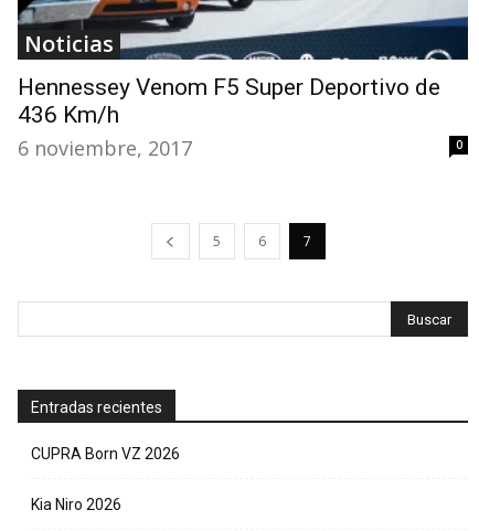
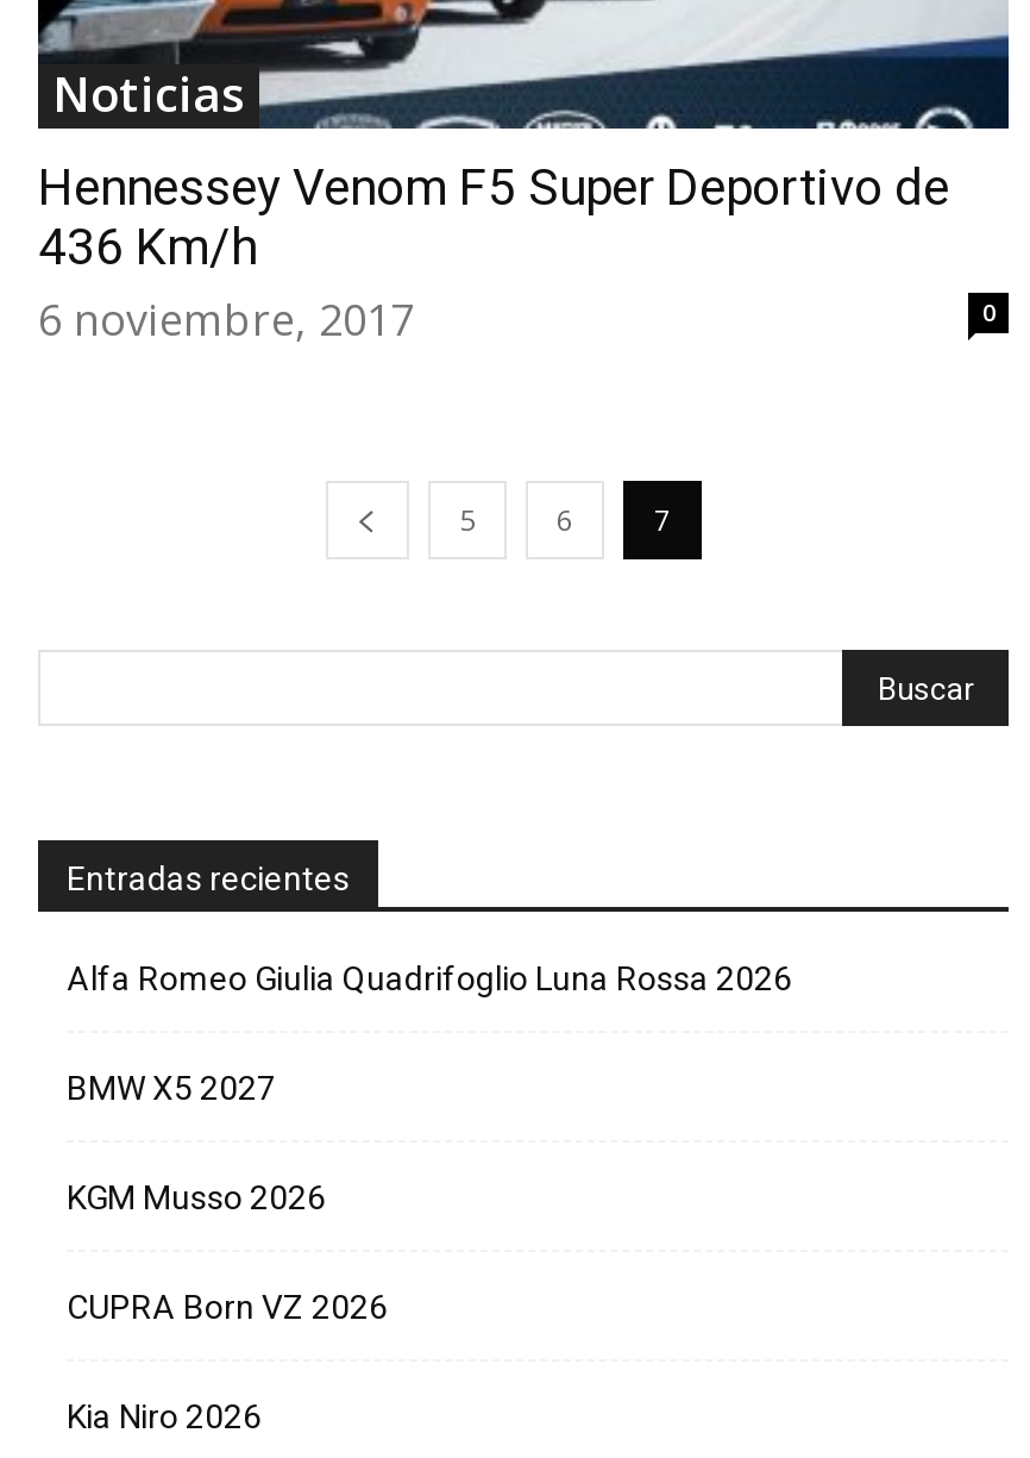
none -> [67,960,792,1217] Alfa Romeo Giulia Quadrifoglio Luna Rossa 2026 | BMW X5 2027 | KGM Musso 2026

